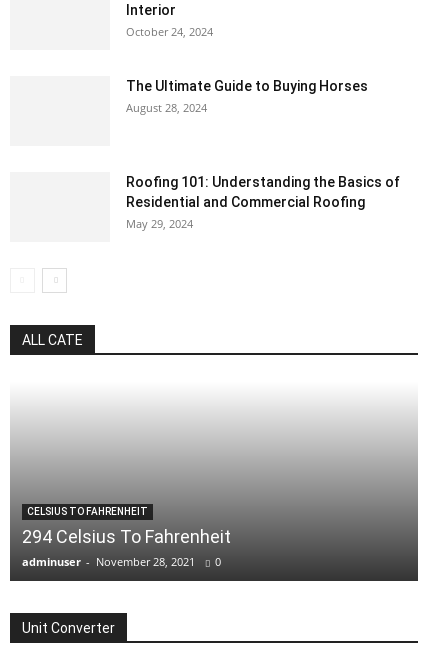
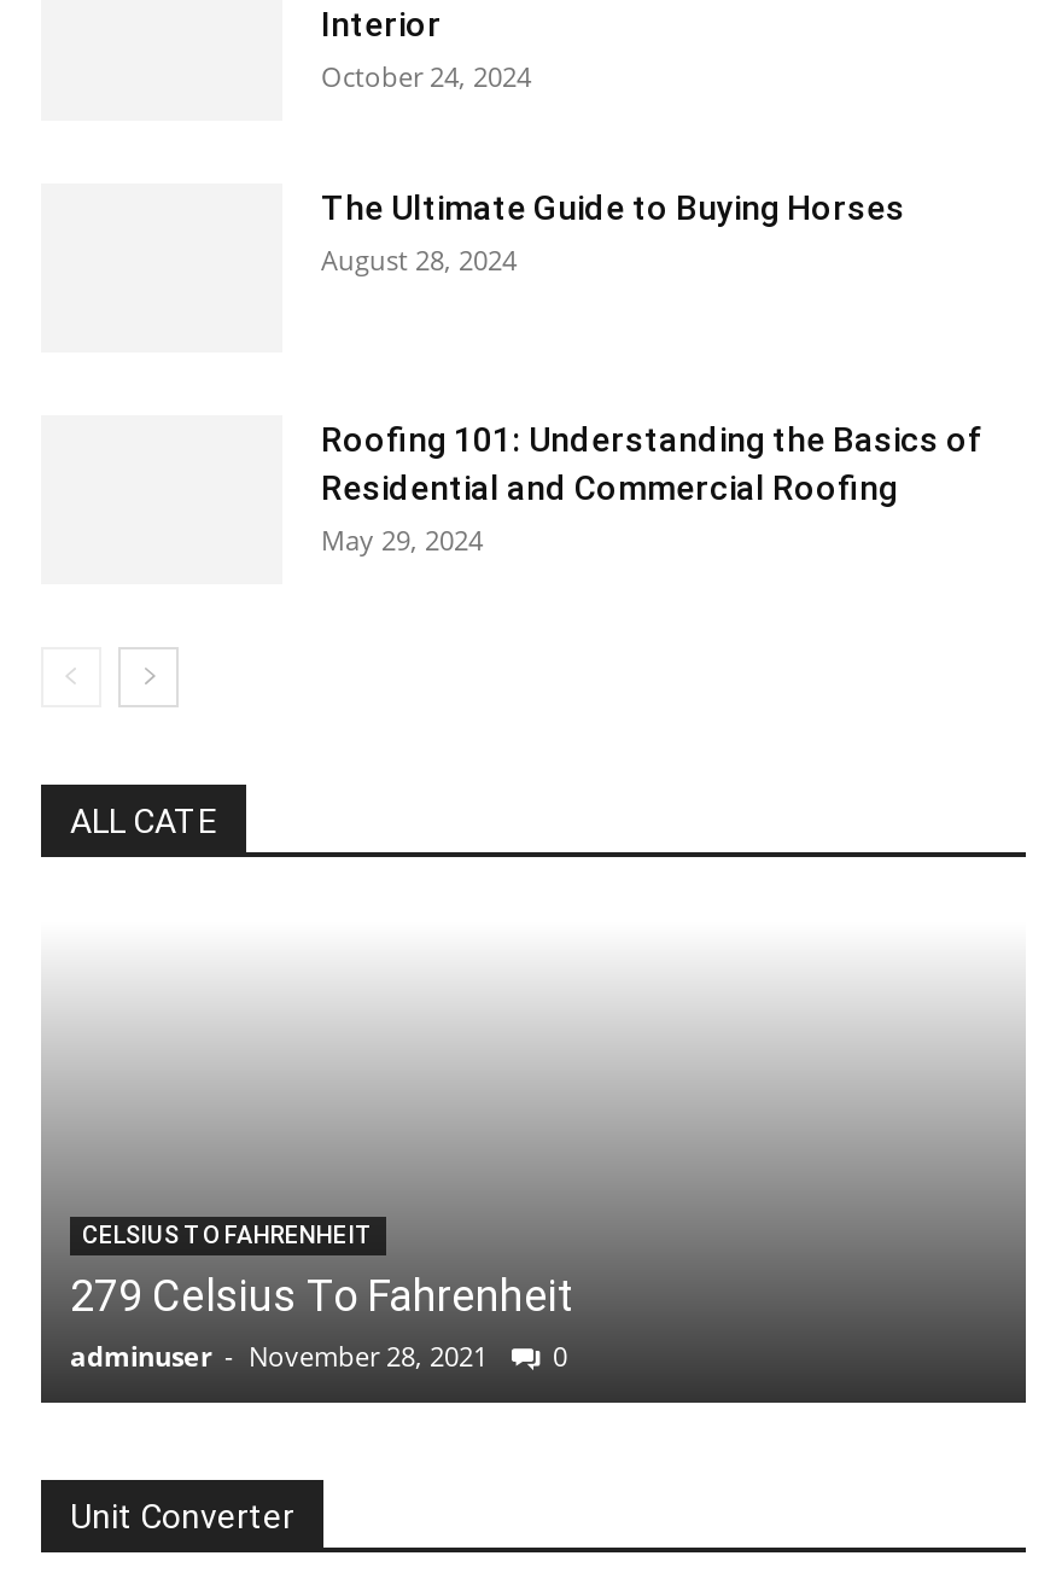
[22,526,231,547] 294 Celsius To Fahrenheit -> [70,1270,574,1320] 279 Celsius To Fahrenheit

